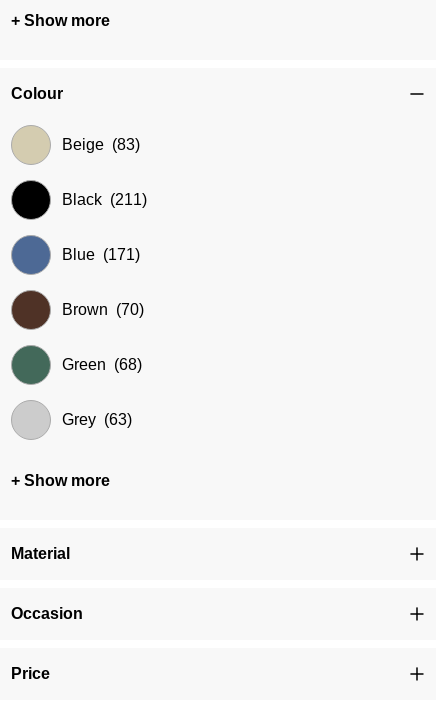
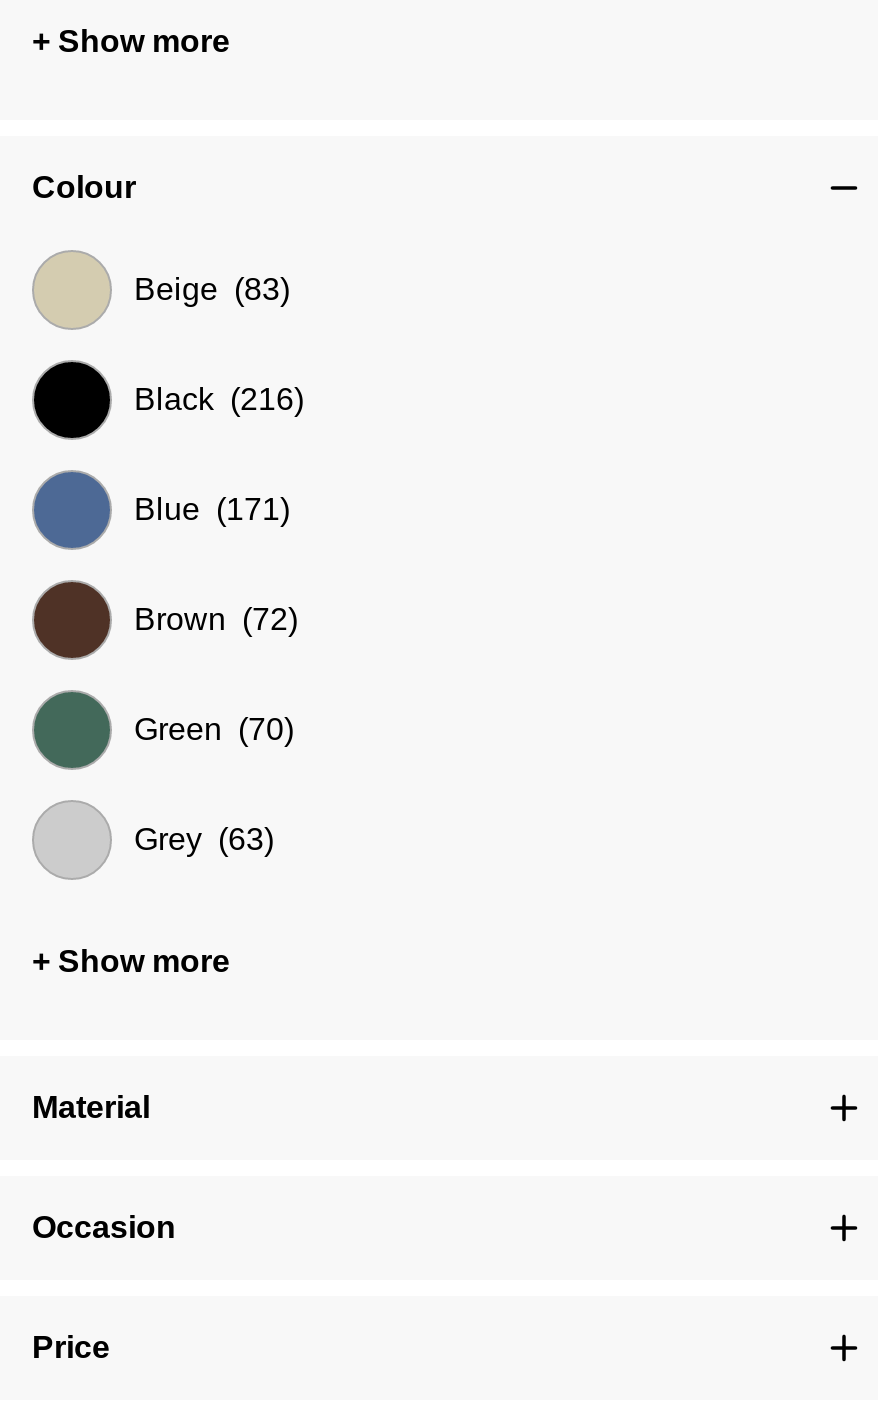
[62,191,147,208] Black (211) -> [134,382,304,416] Black (216)
[62,301,144,318] Brown (70) -> [134,602,298,636] Brown (72)
[62,356,142,373] Green (68) -> [134,712,294,746] Green (70)

